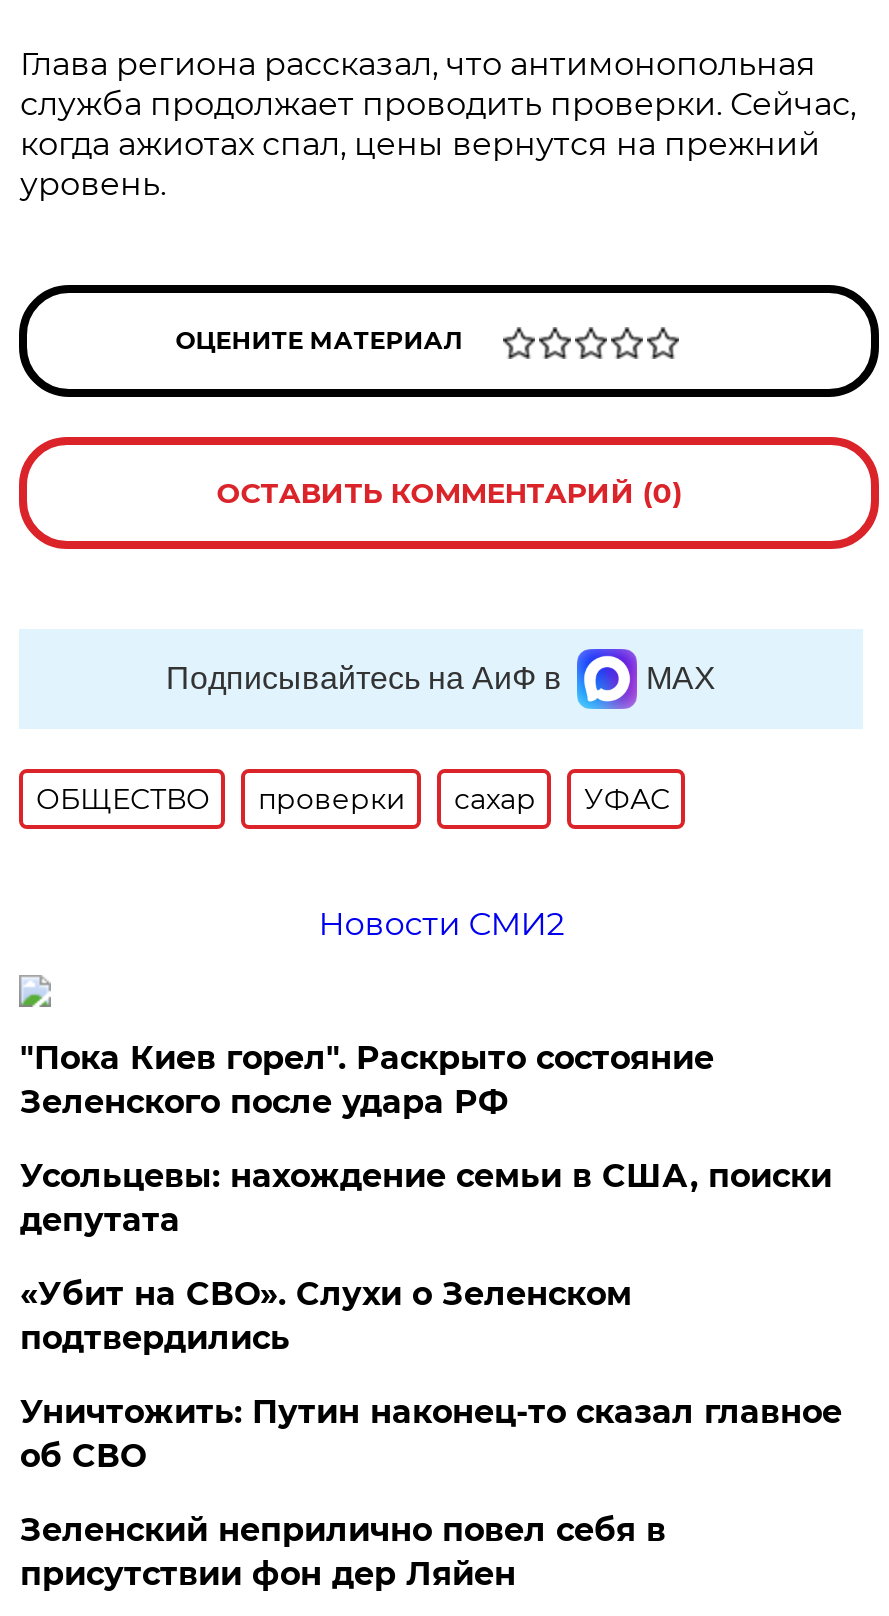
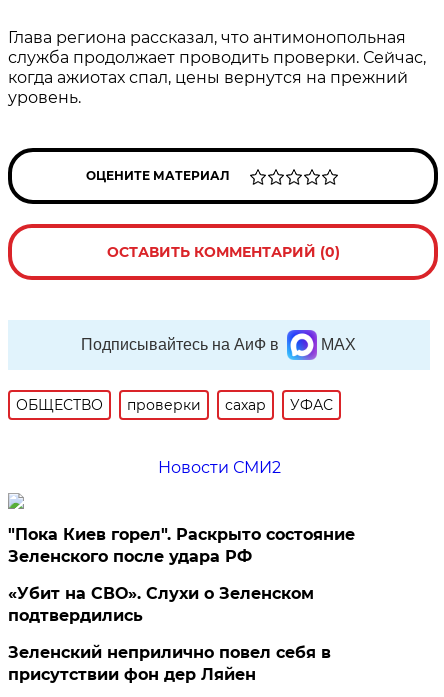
[20,1157,832,1239] Усольцевы: нахождение семьи в США, поиски | депутата -> none
[20,1393,842,1475] Уничтожить: Путин наконец-то сказал главное | об СВО -> none

